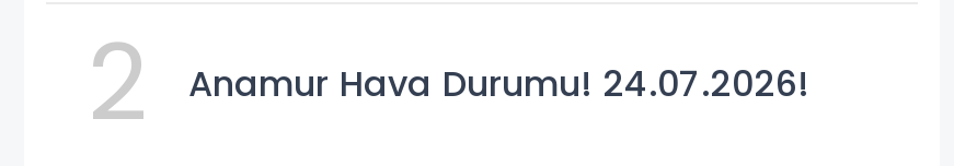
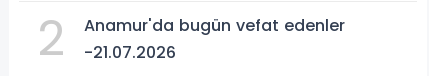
[188,60,808,110] Anamur Hava Durumu! 24.07.2026! -> [84,14,345,64] Anamur'da bugün vefat edenler | -21.07.2026

